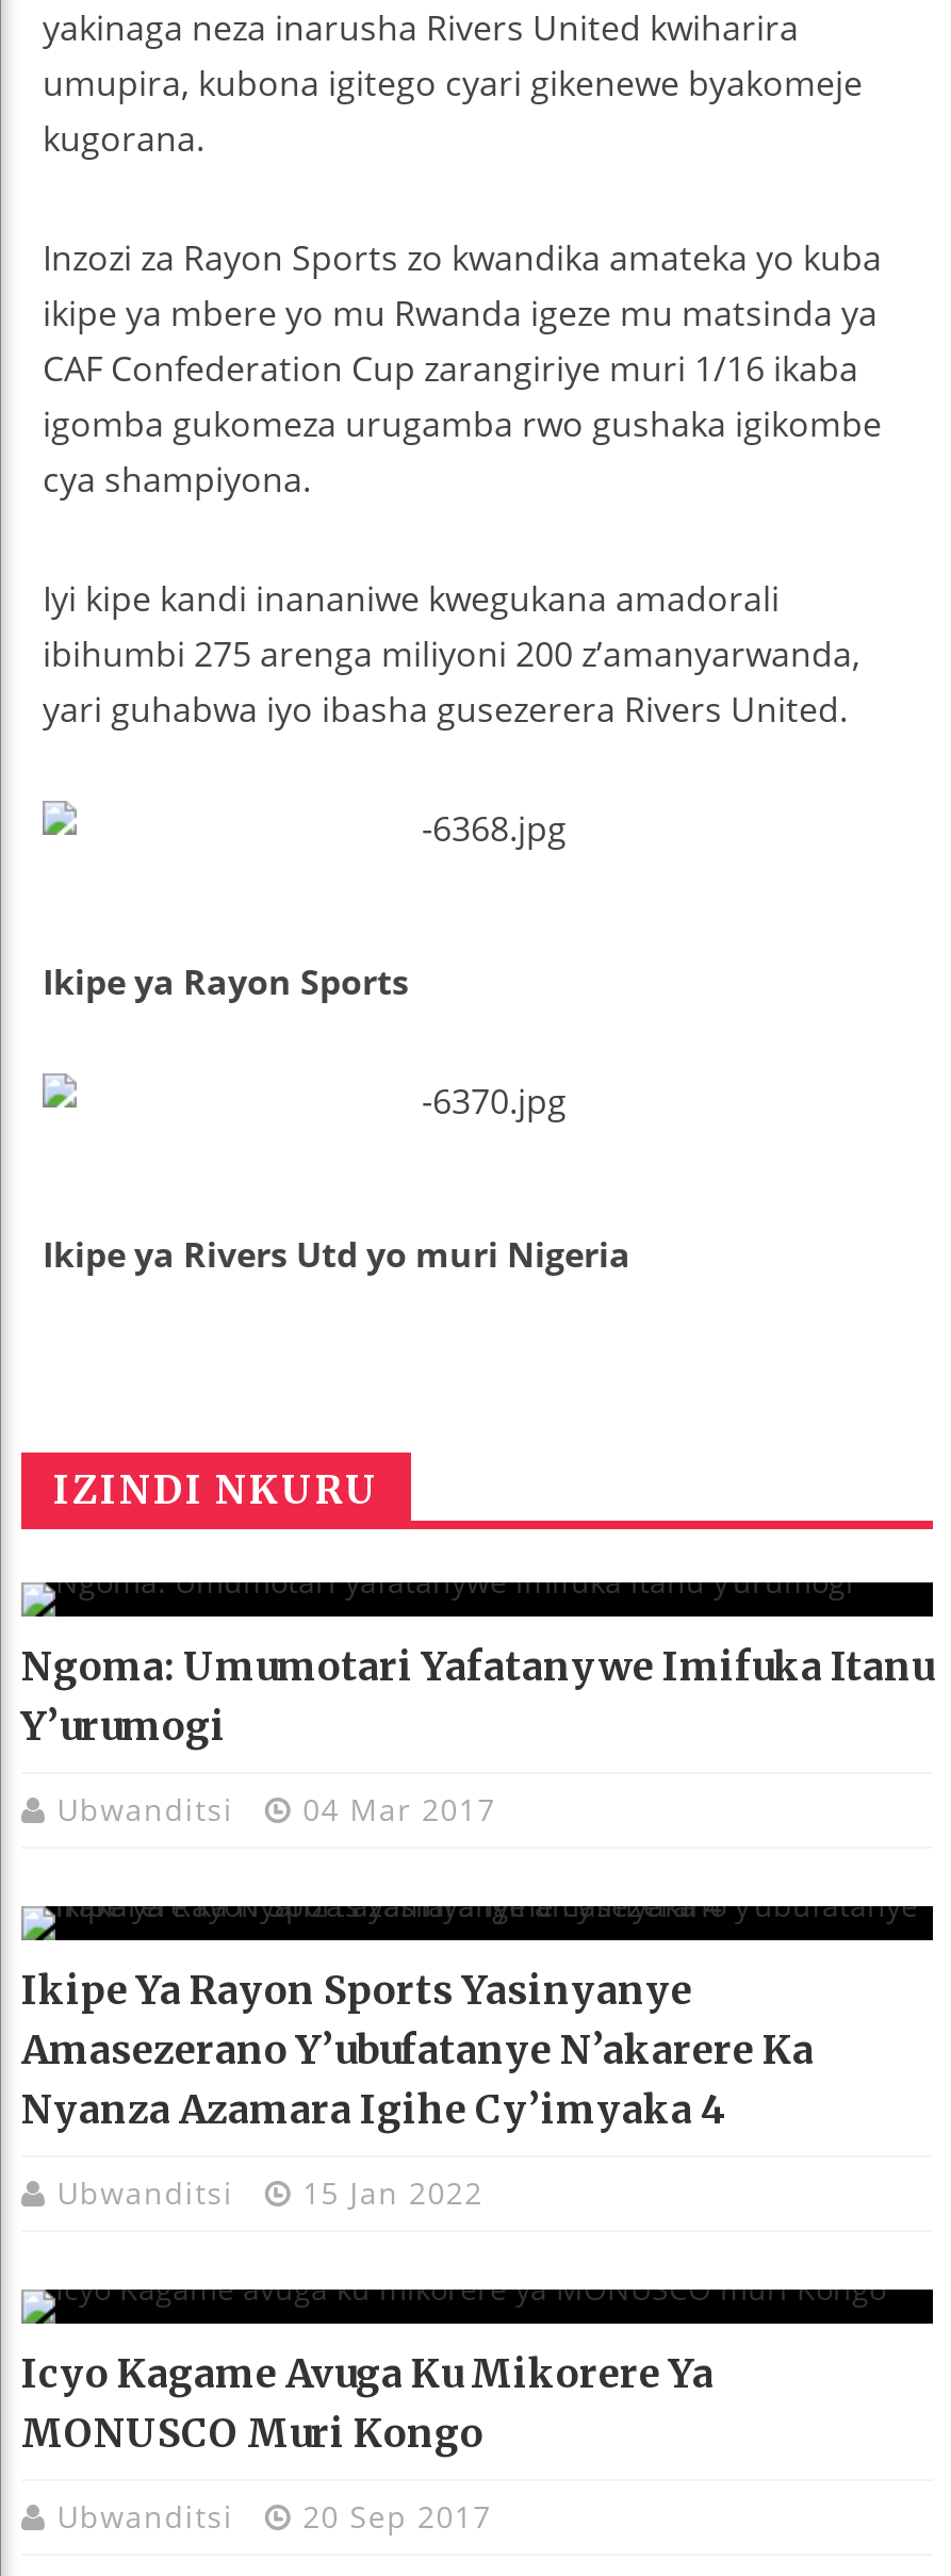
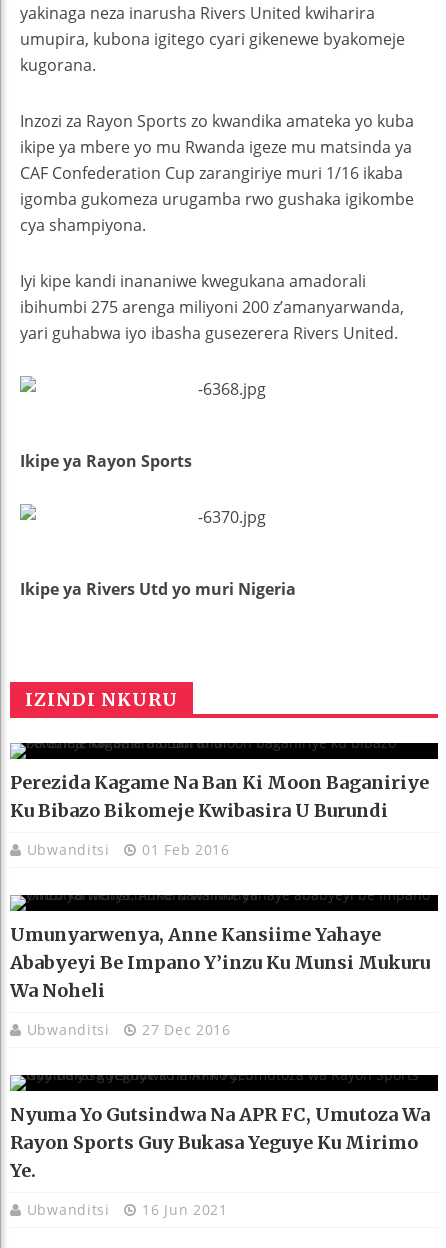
[21,1643,933,1751] Ngoma: Umumotari Yafatanywe Imifuka Itanu | Y’urumogi -> [10,771,429,822] Perezida Kagame Na Ban Ki Moon Baganiriye | Ku Bibazo Bikomeje Kwibasira U Burundi
[57,1789,496,1830] Ubwanditsi 04 Mar 2017 -> [27,840,230,859] Ubwanditsi 01 Feb 2016
[21,1966,814,2134] Ikipe Ya Rayon Sports Yasinyanye | Amasezerano Y’ubufatanye N’akarere Ka | Nyanza Azamara Igihe Cy’imyaka 4 -> [10,923,430,1002] Umunyarwenya, Anne Kansiime Yahaye | Ababyeyi Be Impano Y’inzu Ku Munsi Mukuru | Wa Noheli
[57,2173,483,2213] Ubwanditsi 15 Jan 2022 -> [27,1020,231,1039] Ubwanditsi 27 Dec 2016
[21,2350,714,2458] Icyo Kagame Avuga Ku Mikorere Ya | MONUSCO Muri Kongo -> [10,1103,430,1182] Nyuma Yo Gutsindwa Na APR FC, Umutoza Wa | Rayon Sports Guy Bukasa Yeguye Ku Mirimo | Ye.
[57,2497,492,2537] Ubwanditsi 20 Sep 2017 -> [27,1200,228,1219] Ubwanditsi 16 Jun 2021

